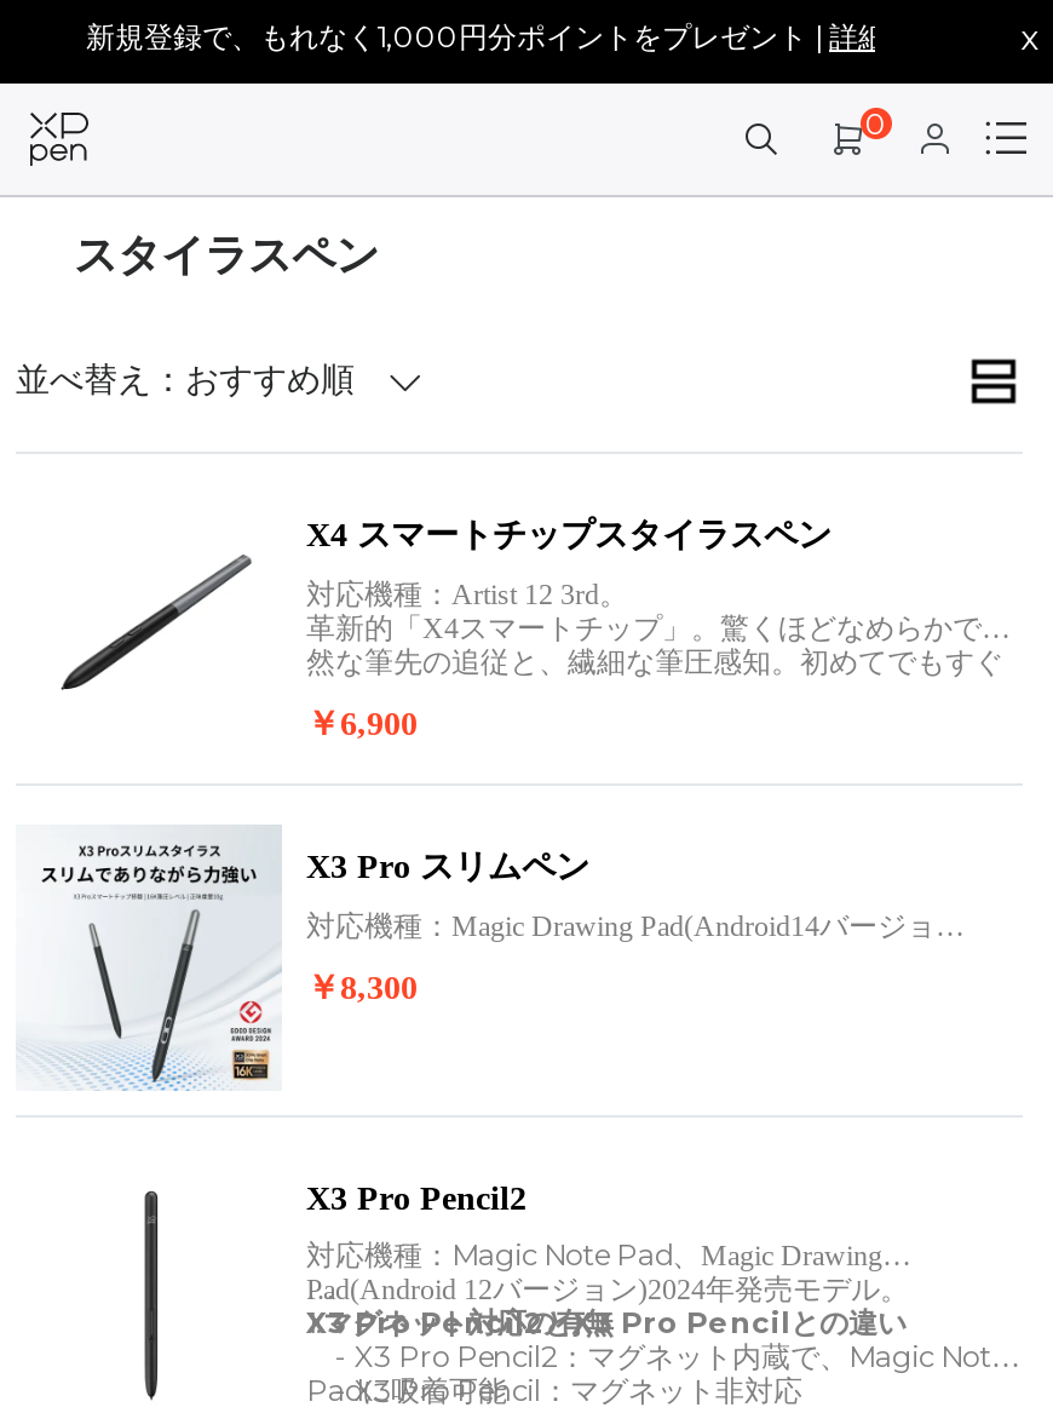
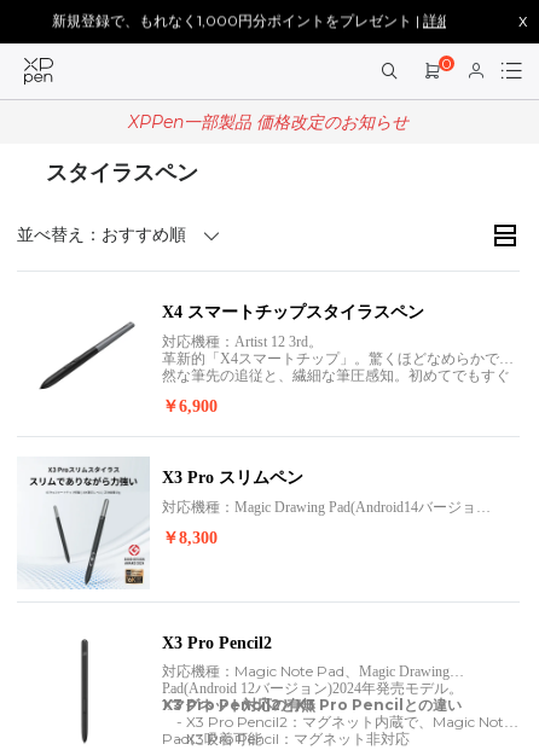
none -> [128,111,408,133] XPPen一部製品 価格改定のお知らせ

